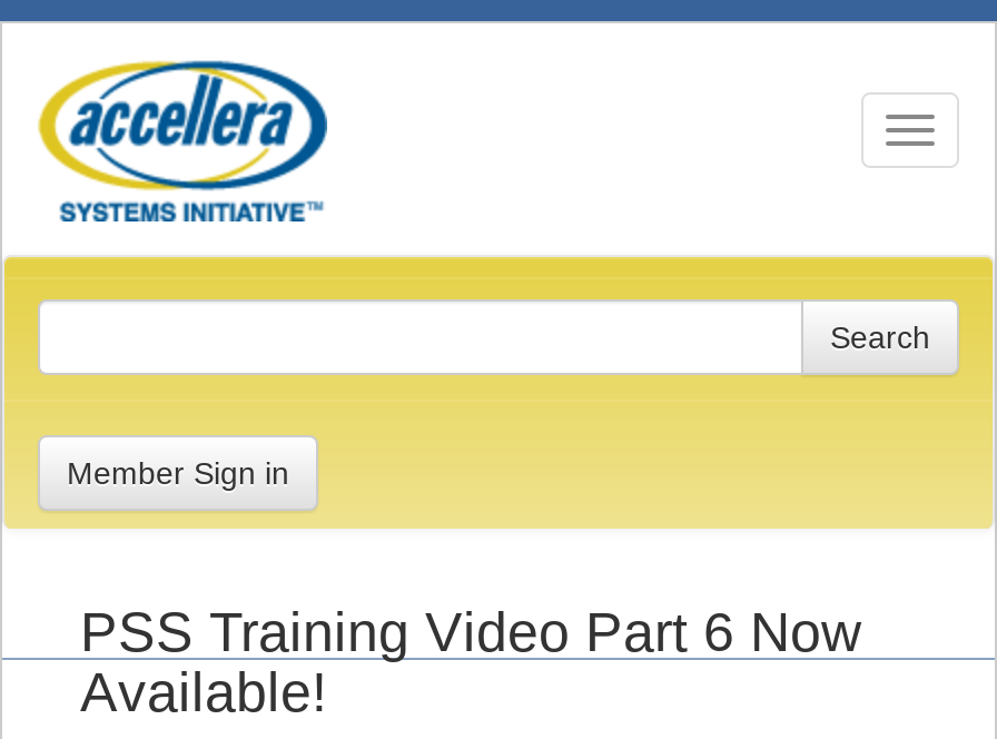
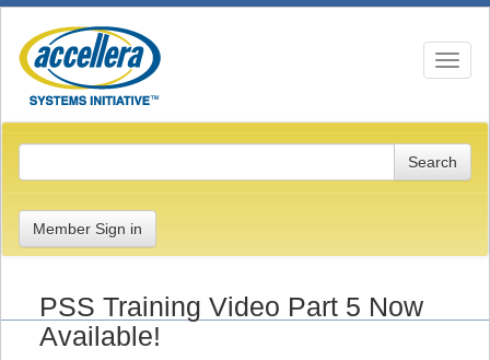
[80,599,861,661] PSS Training Video Part 6 Now -> [39,291,423,321] PSS Training Video Part 5 Now

